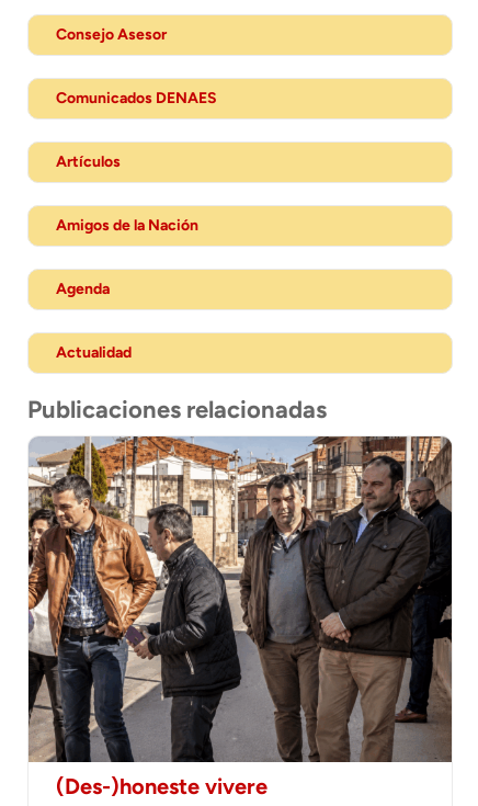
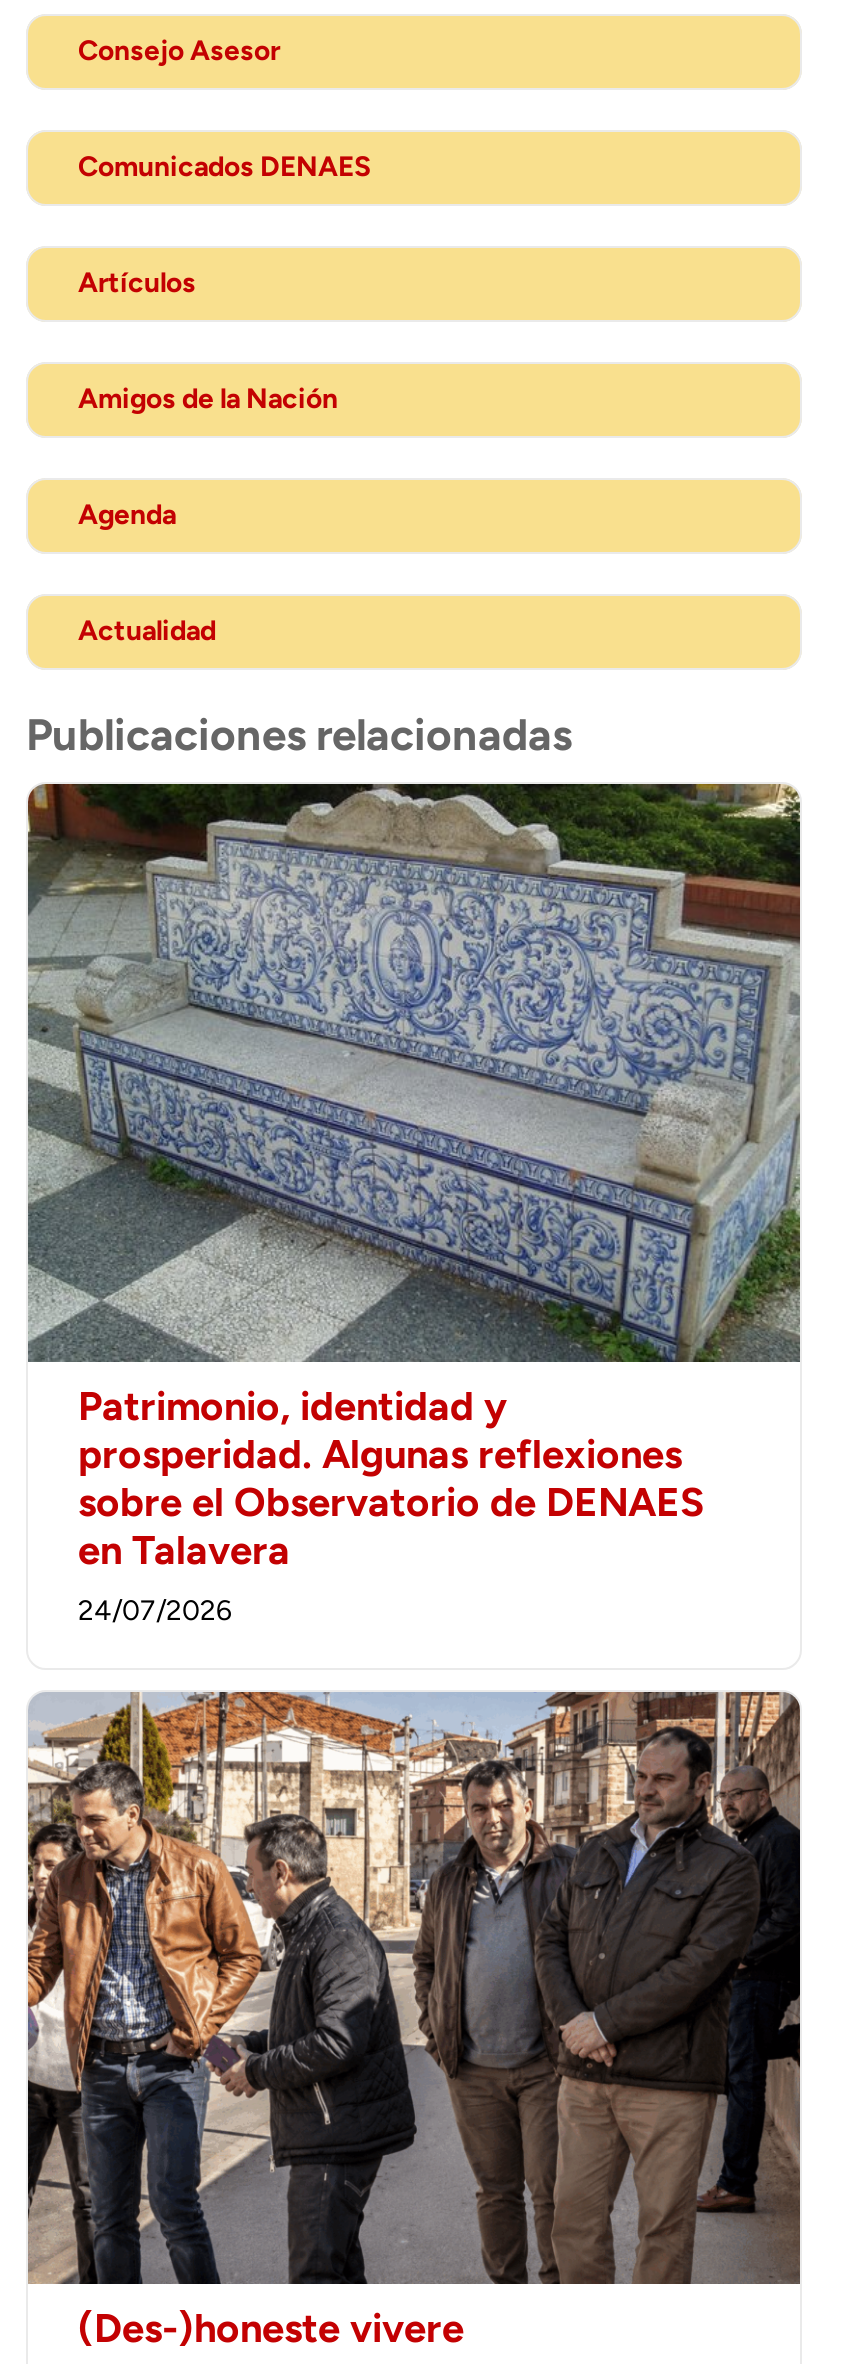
none -> [26,782,802,1627] [image] | Patrimonio, identidad y | prosperidad. Algunas reflexiones | sobre el Observatorio de DENAES | en Talavera | 24/07/2026

